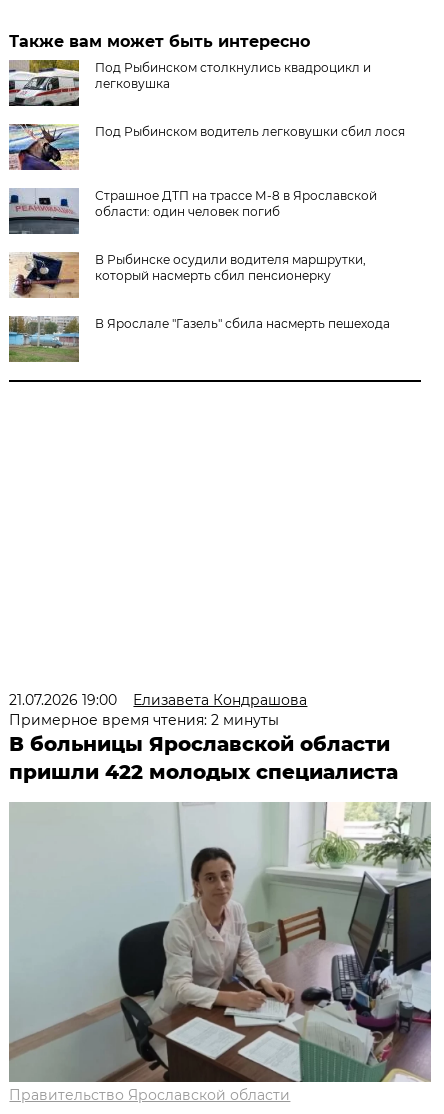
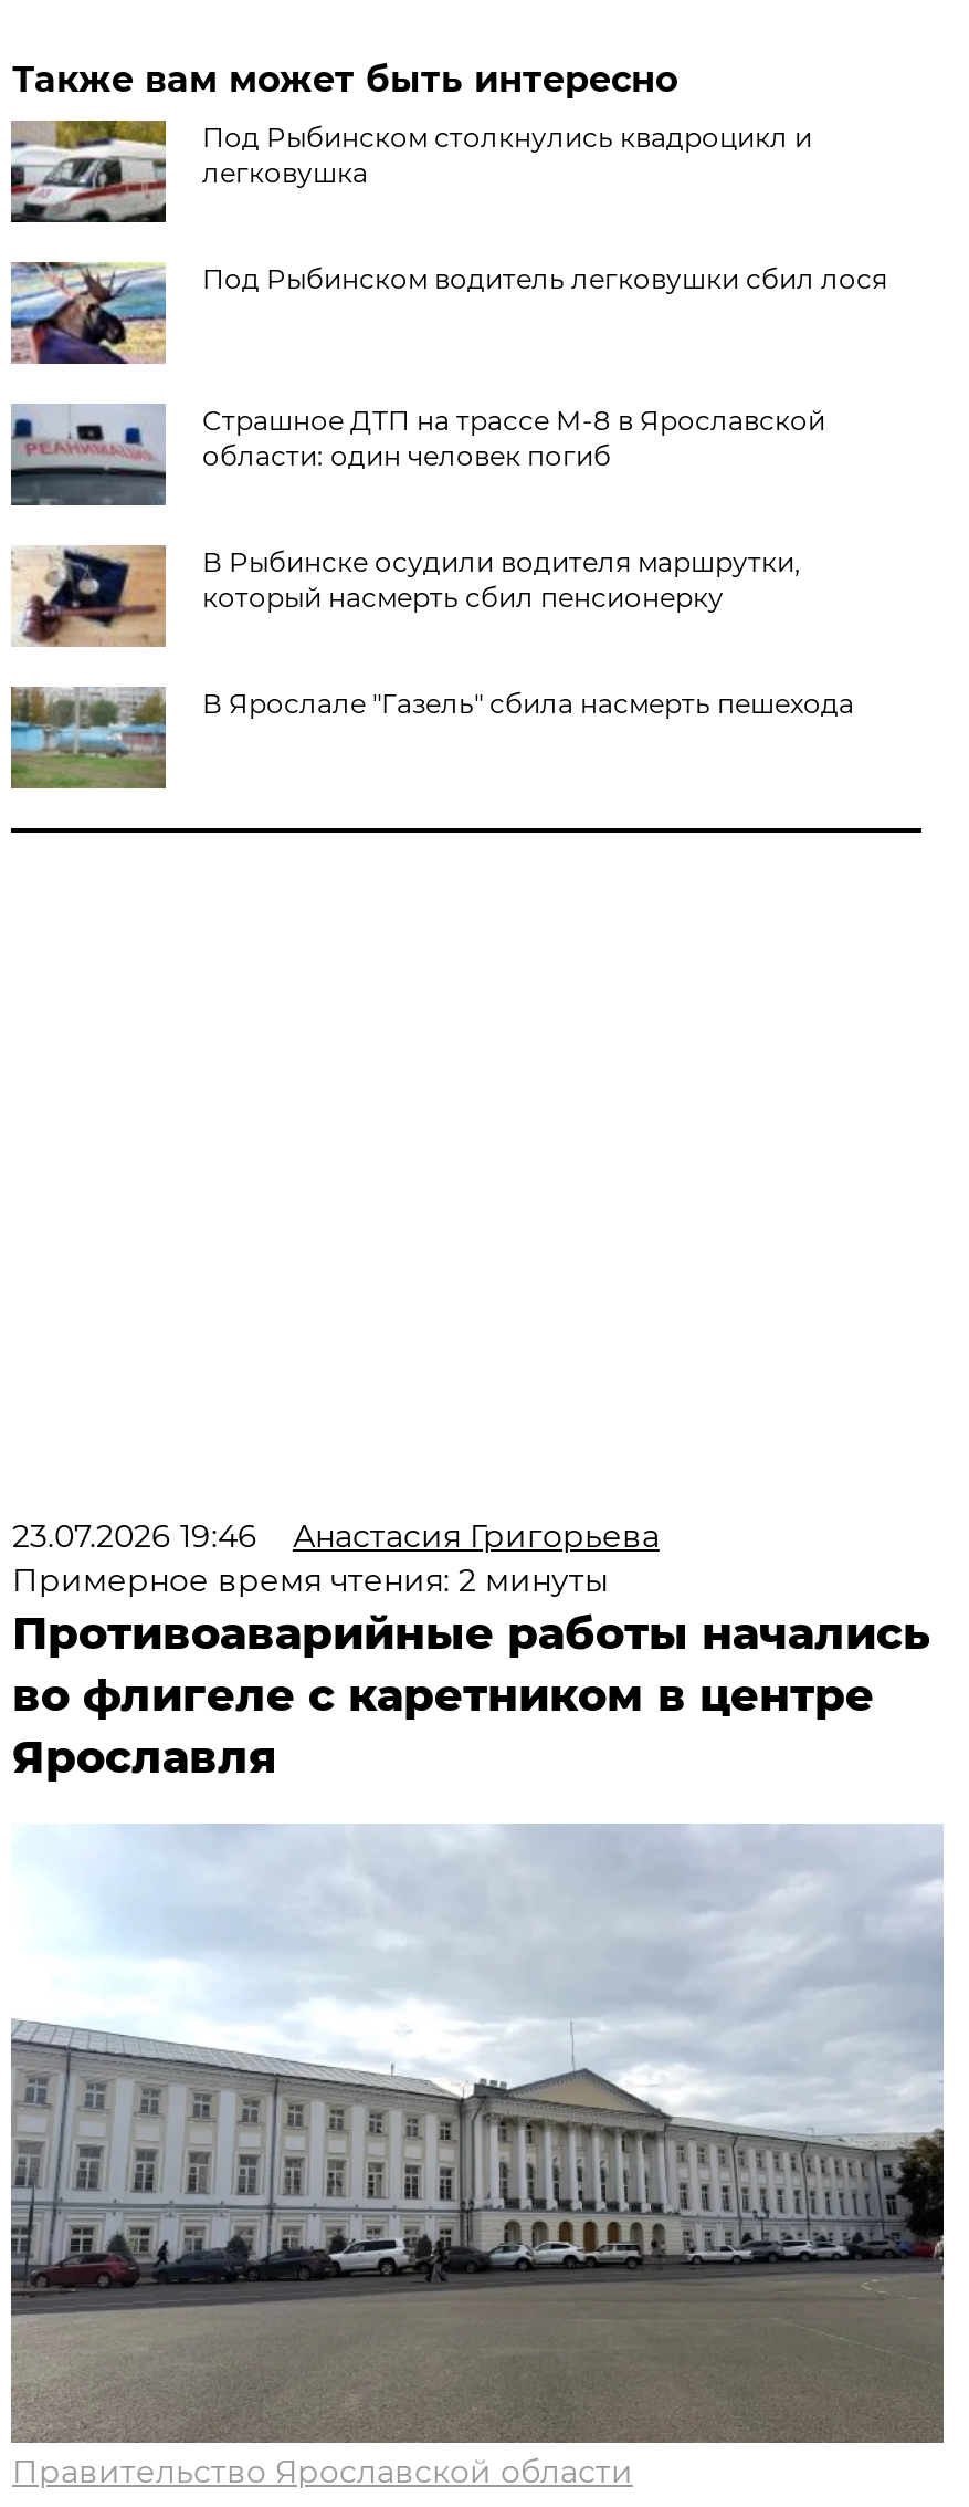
[9,691,307,709] 21.07.2026 19:00 | Елизавета Кондрашова -> [12,1516,659,1556] 23.07.2026 19:46 | Анастасия Григорьева
[9,732,398,784] В больницы Ярославской области | пришли 422 молодых специалиста -> [12,1607,929,1784] Противоаварийные работы начались | во флигеле с каретником в центре | Ярославля
[9,802,431,1082] [image] -> [11,1824,946,2445] [image]

